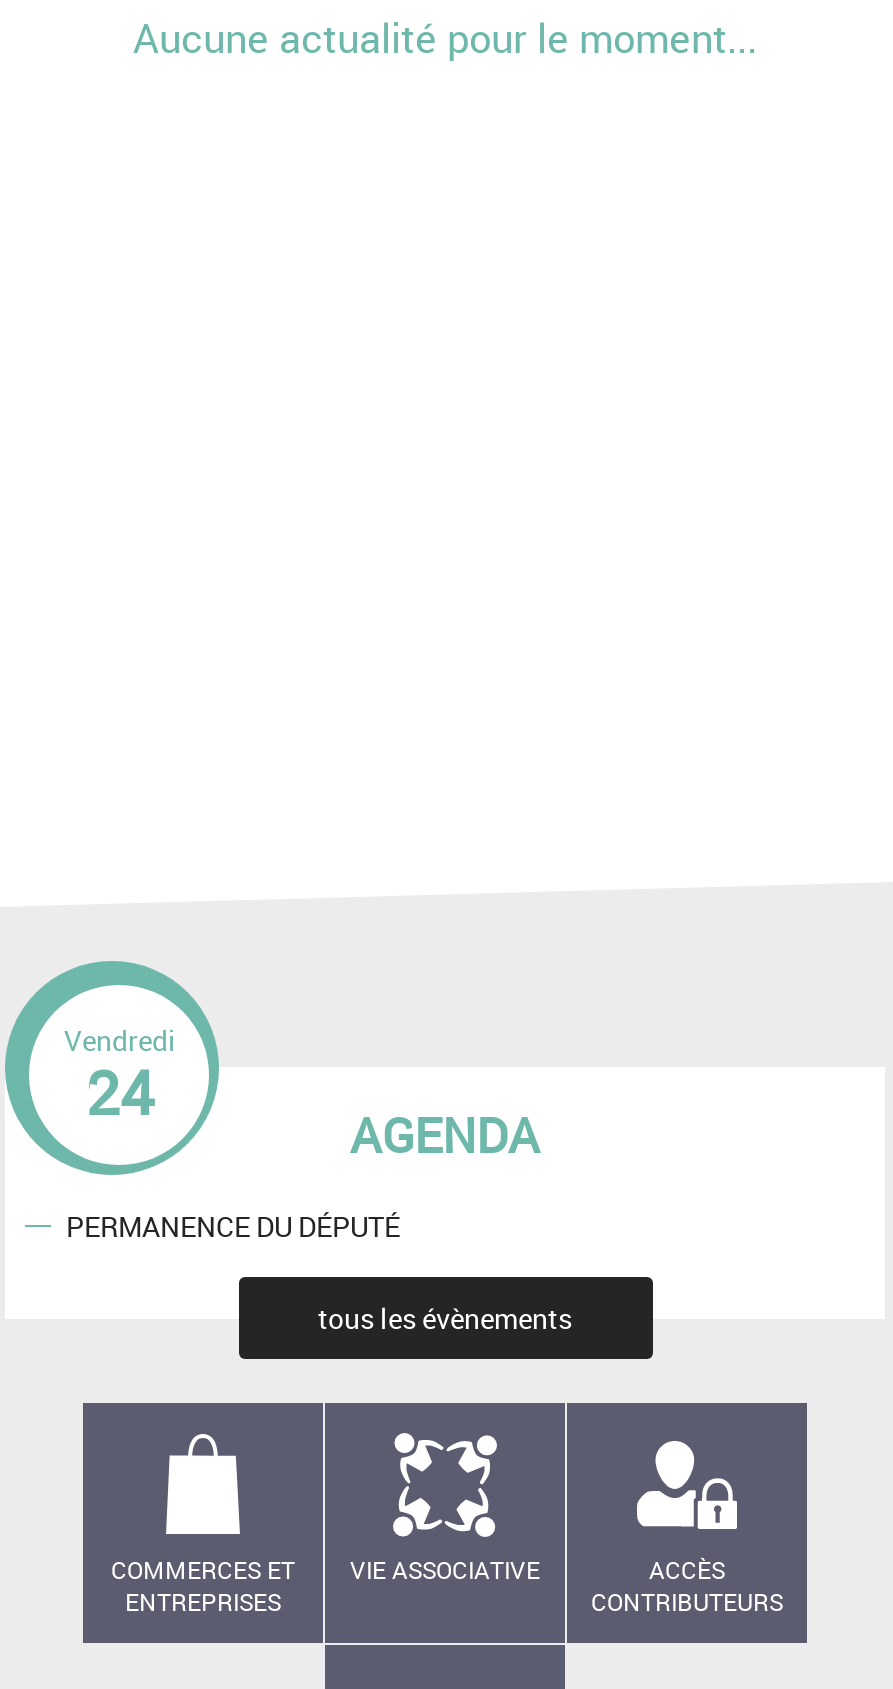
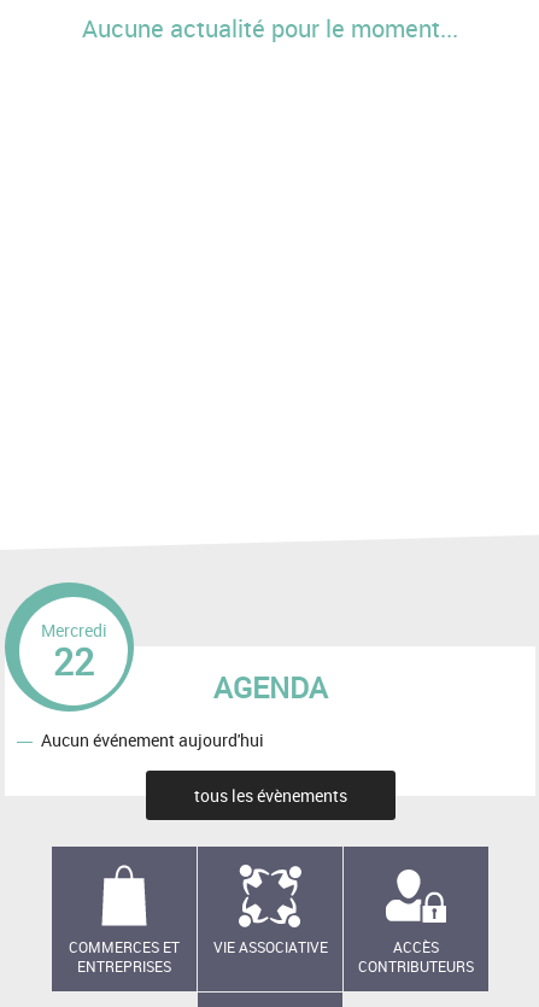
[64,1021,176,1133] Vendredi | 24 -> [41,619,107,686] Mercredi | 22
[66,1206,400,1244] PERMANENCE DU DÉPUTÉ -> [42,728,265,751] Aucun événement aujourd'hui

